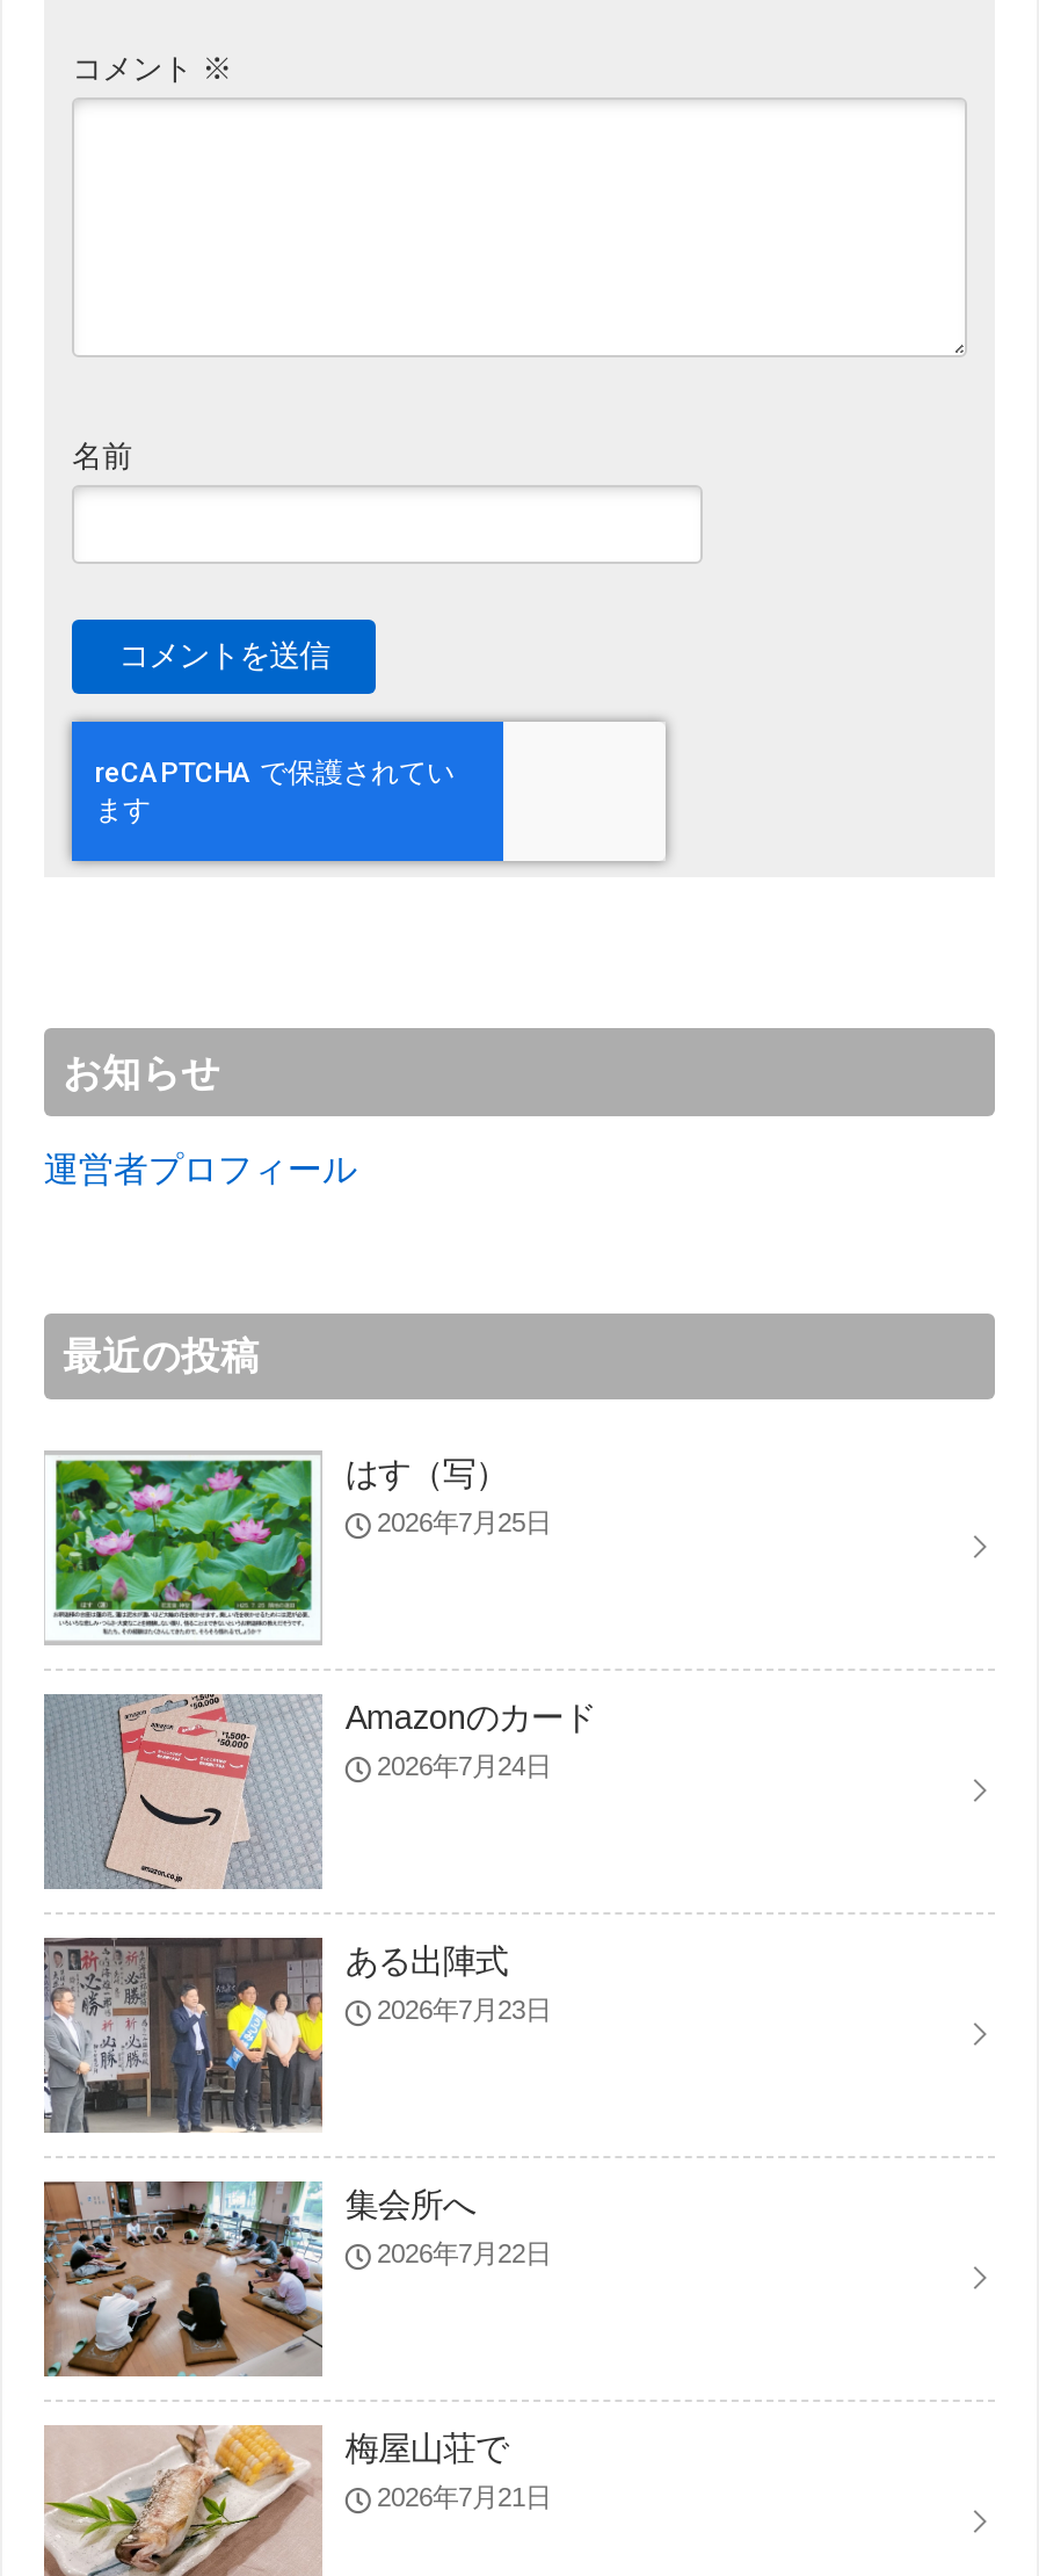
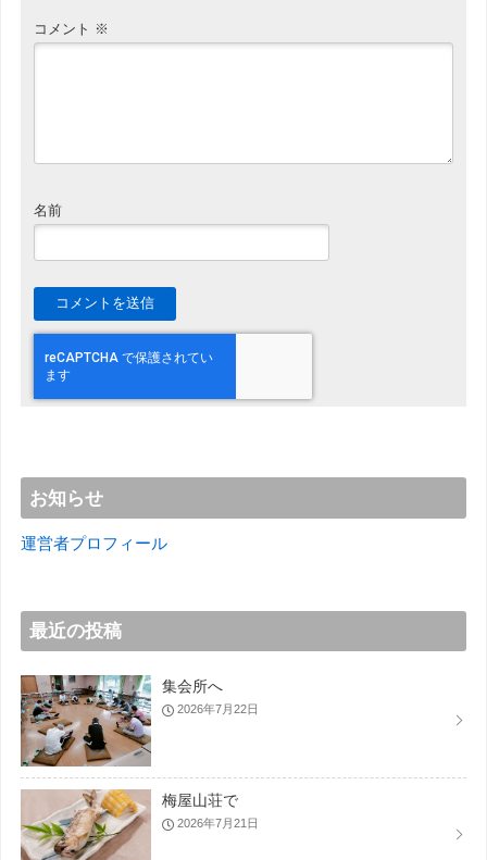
[46,1453,551,1645] [image] | はす（写） | 2026年7月25日 -> none
[44,1694,596,1891] [image] | Amazonのカード | 2026年7月24日 -> none
[44,1935,551,2133] [image] | ある出陣式 | 2026年7月23日 -> none

